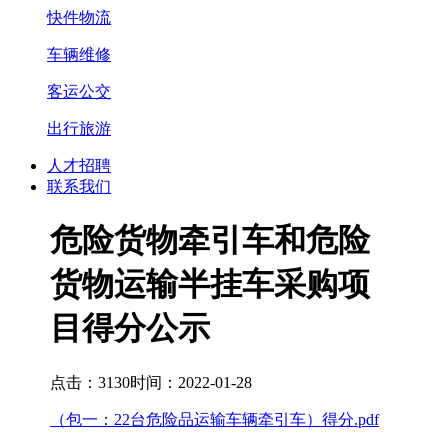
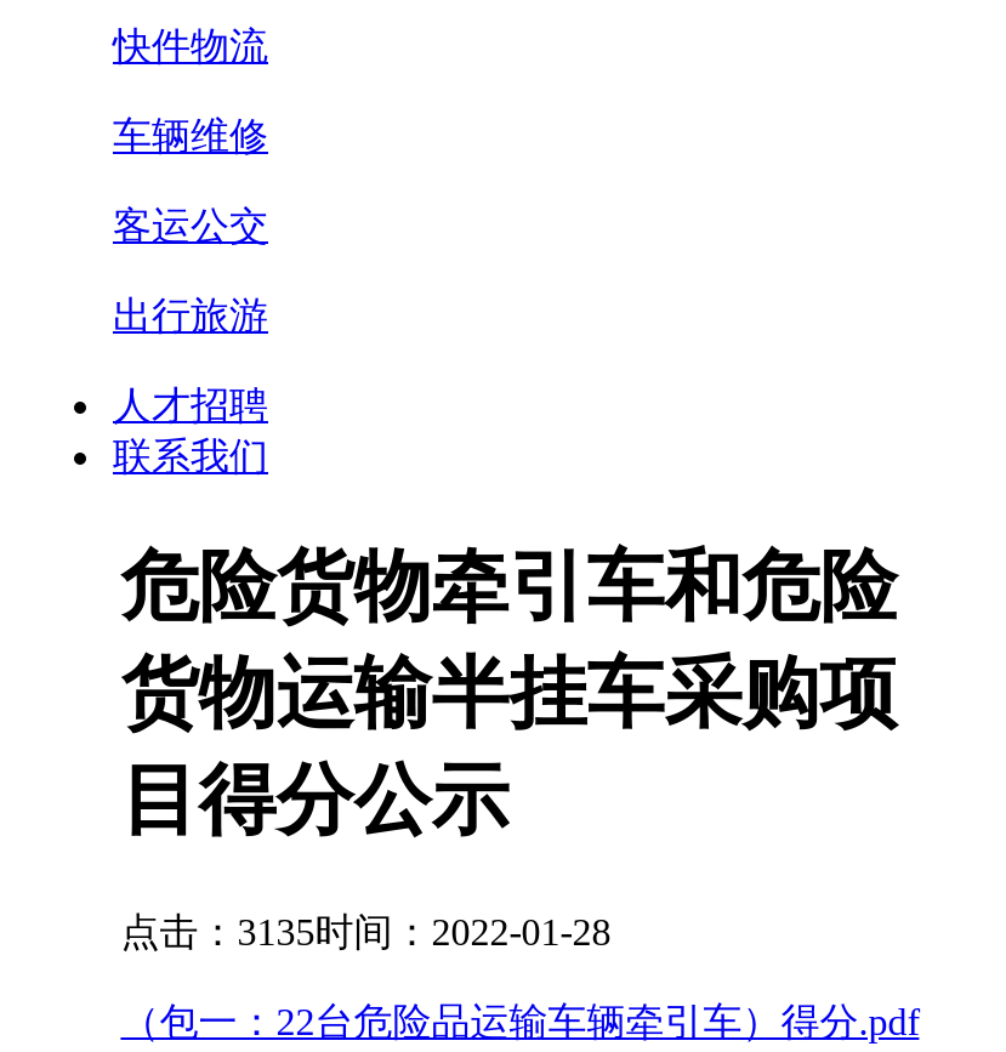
[50,374,252,391] 点击：3130时间：2022-01-28 -> [121,911,611,952] 点击：3135时间：2022-01-28

